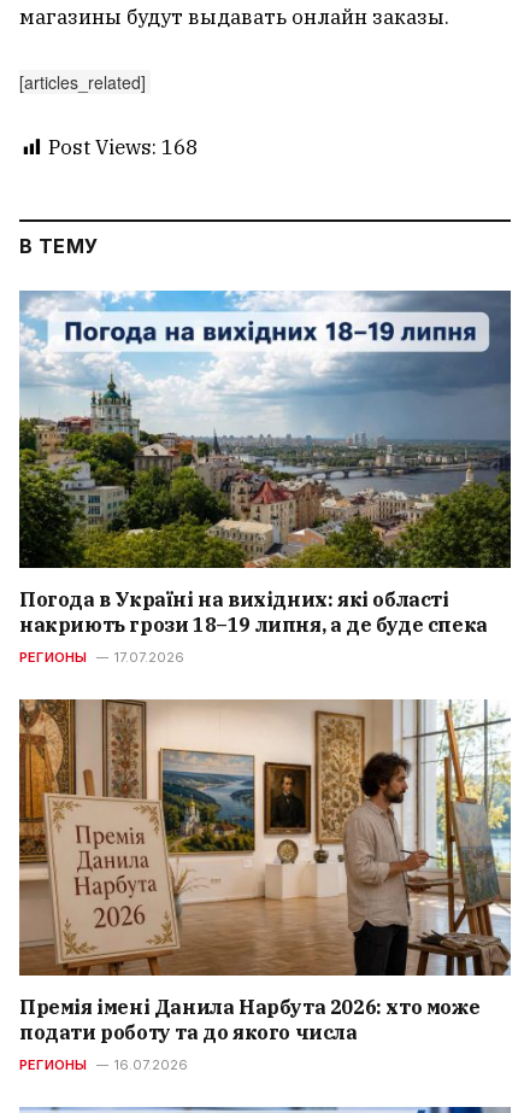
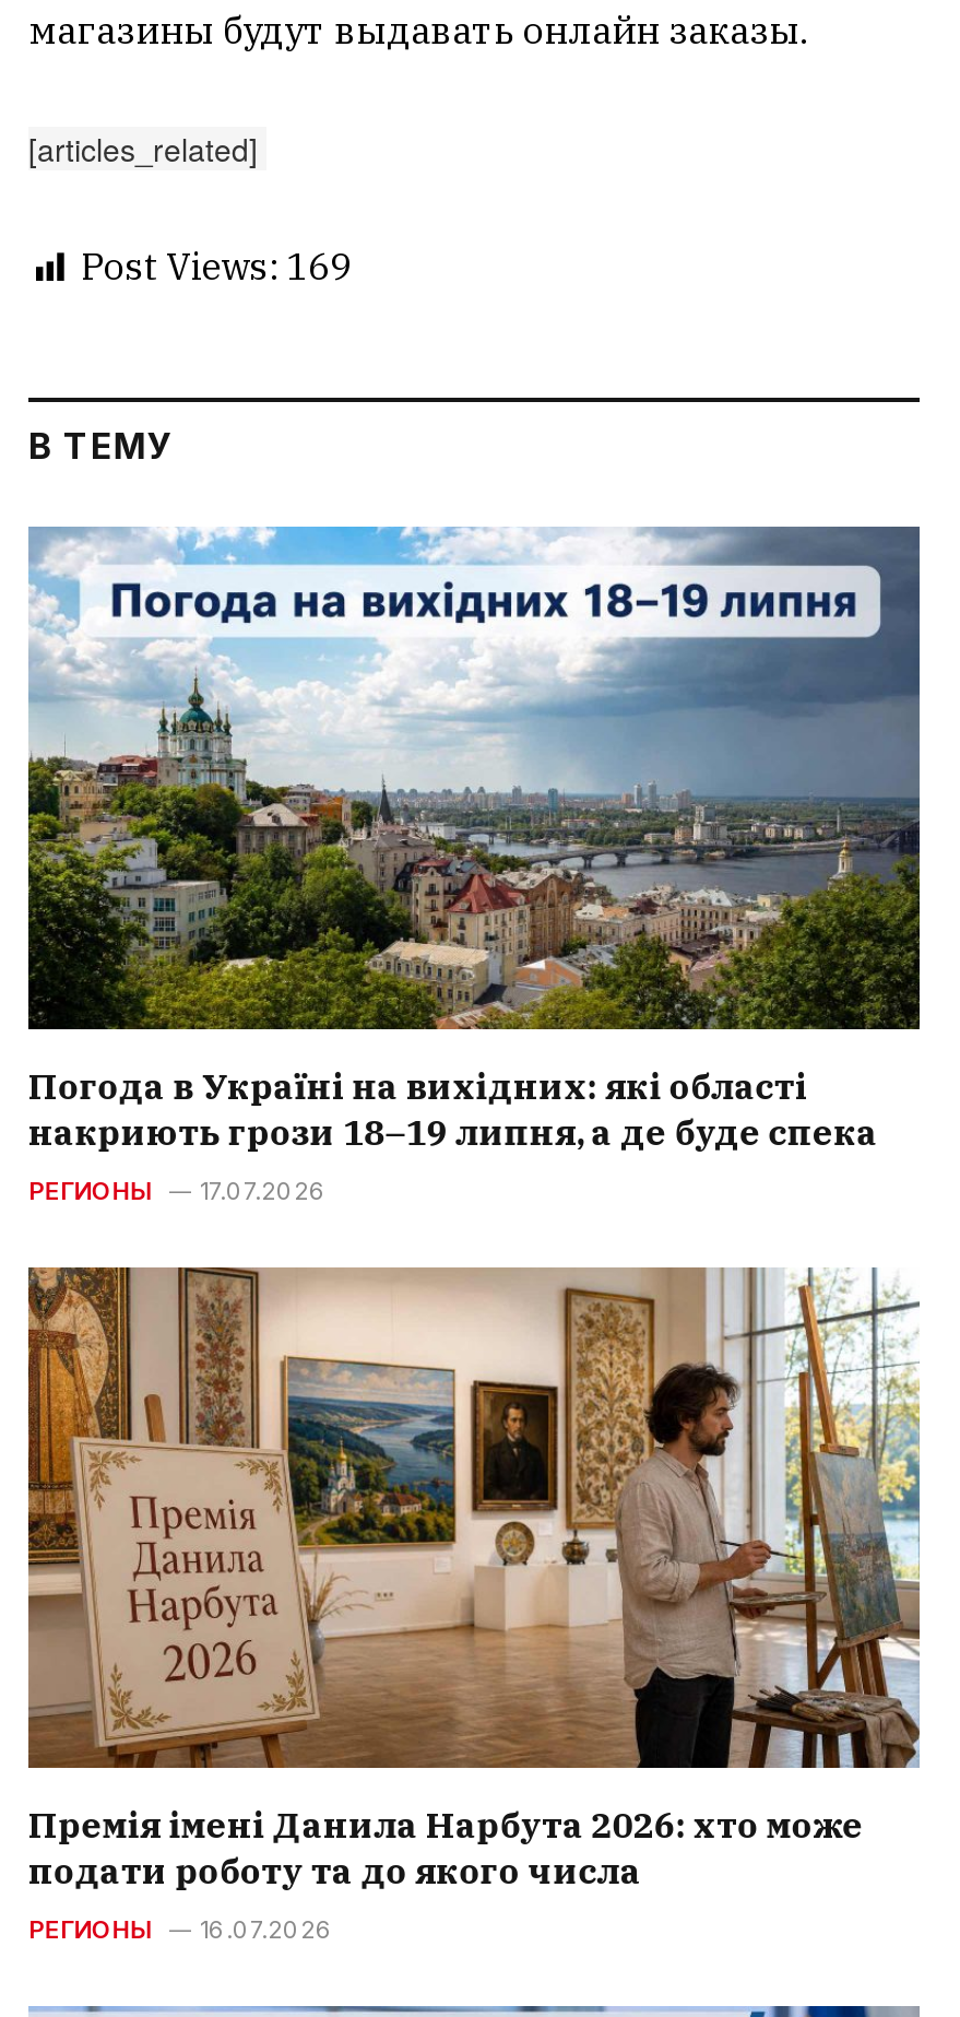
[48,134,198,161] Post Views: 168 -> [81,243,352,291] Post Views: 169

